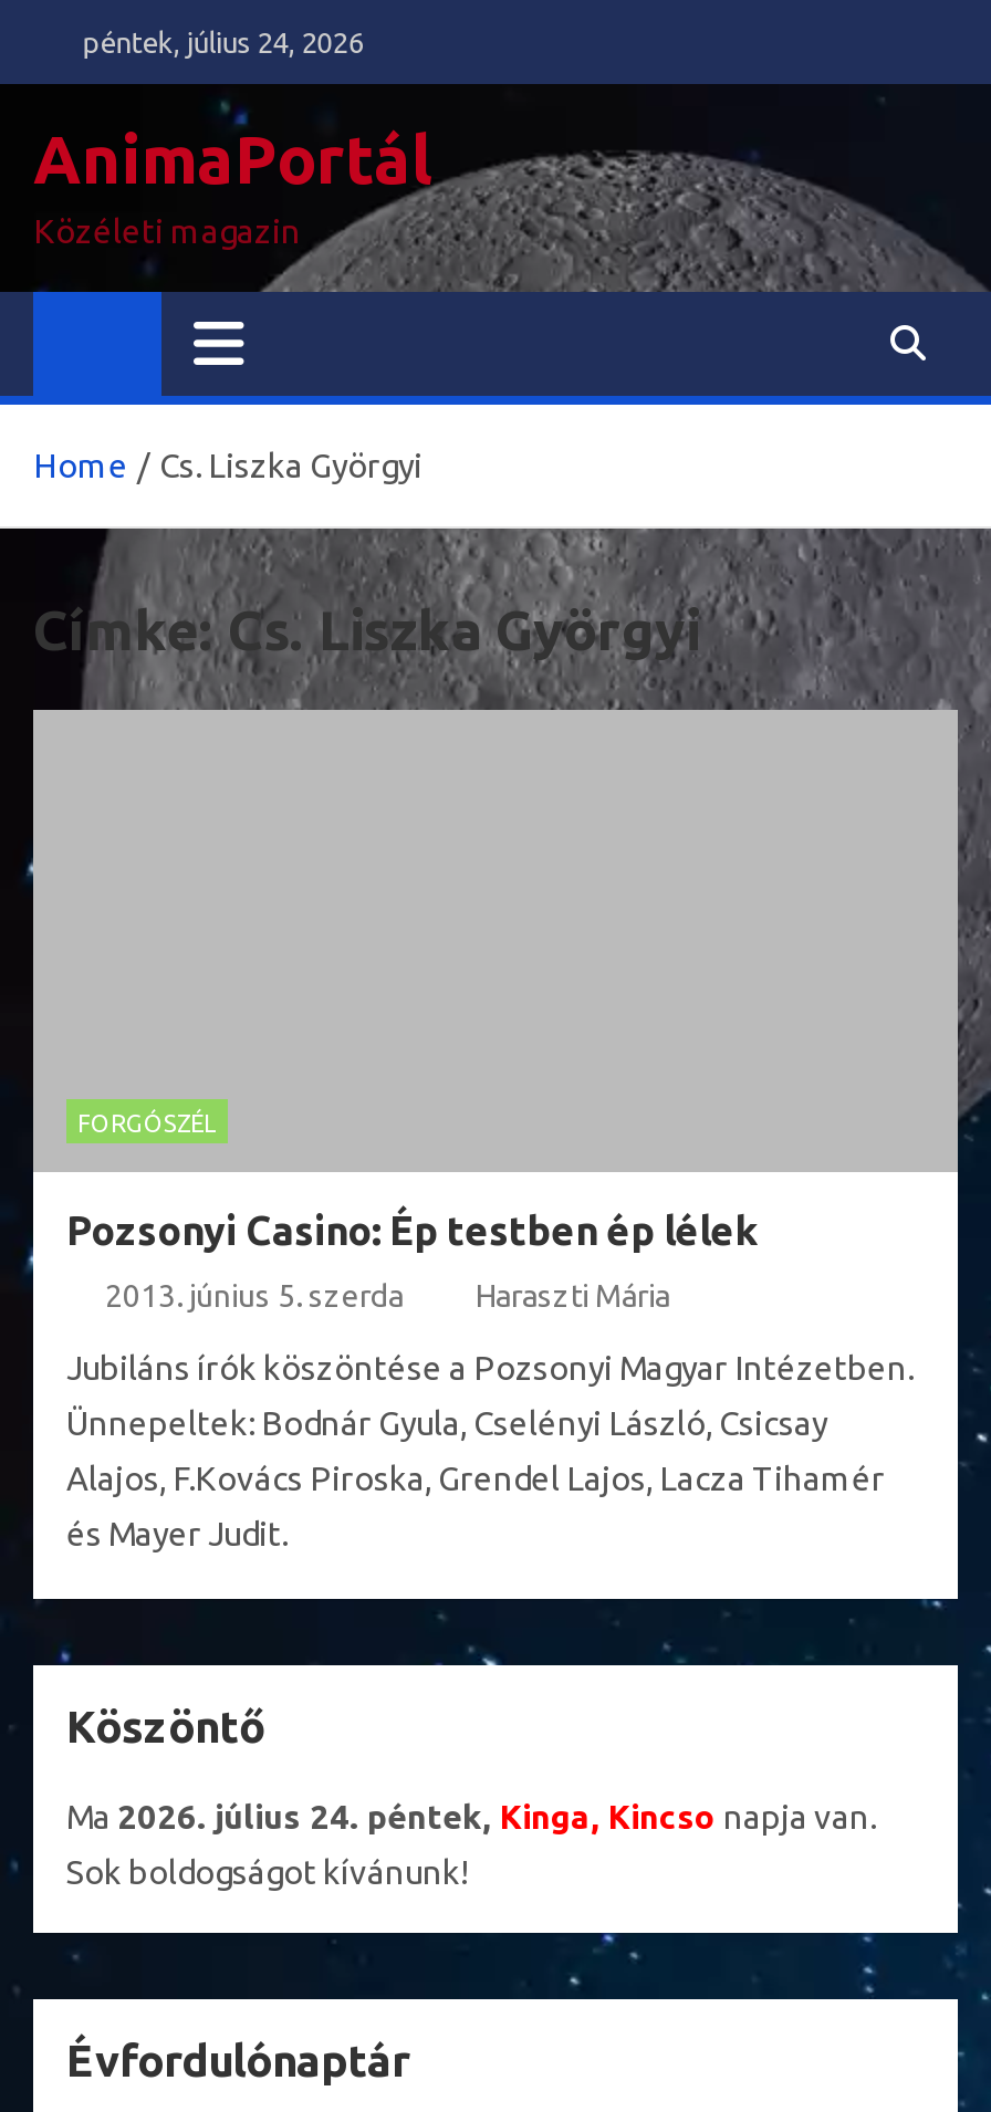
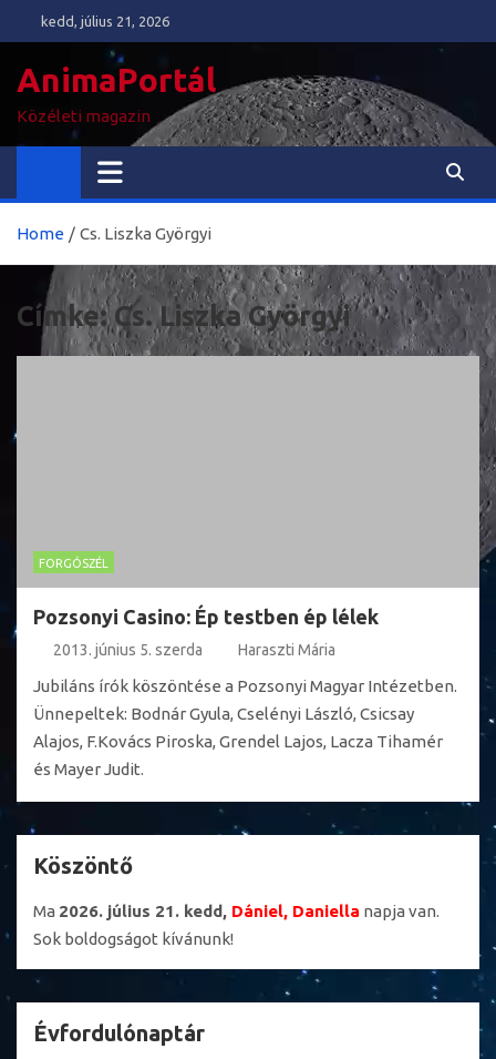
[69,27,363,57] péntek, július 24, 2026 -> [35,13,170,29] kedd, július 21, 2026
[66,1798,876,1836] Ma 2026. július 24. péntek, Kinga, Kincso napja van. -> [33,902,440,920] Ma 2026. július 21. kedd, Dániel, Daniella napja van.

